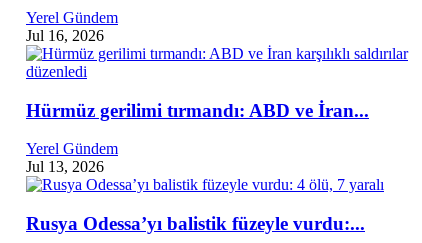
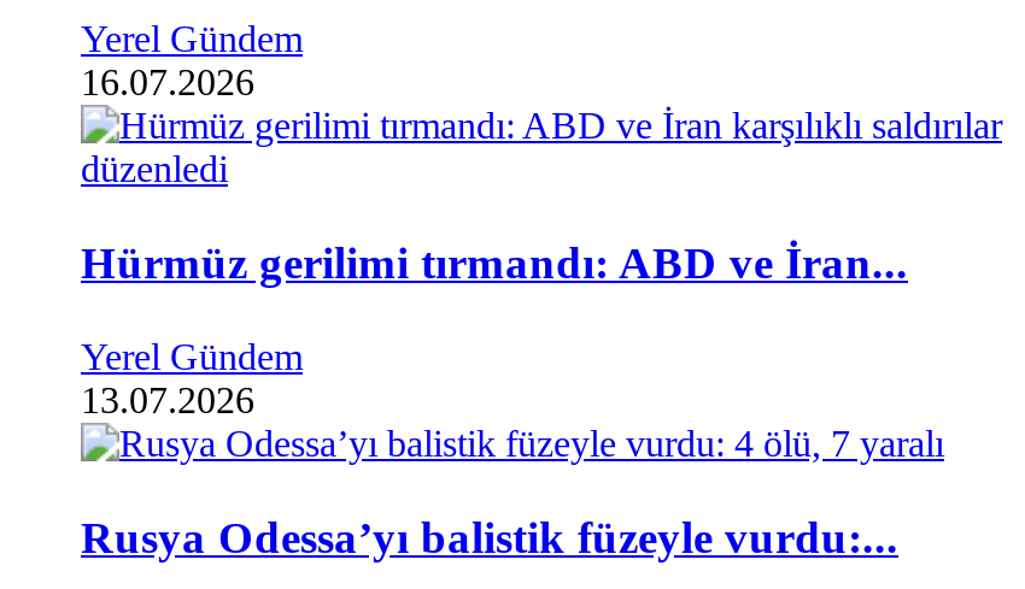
[26,27,104,44] Jul 16, 2026 -> [81,63,254,104] 16.07.2026
[26,158,104,175] Jul 13, 2026 -> [81,379,254,420] 13.07.2026

